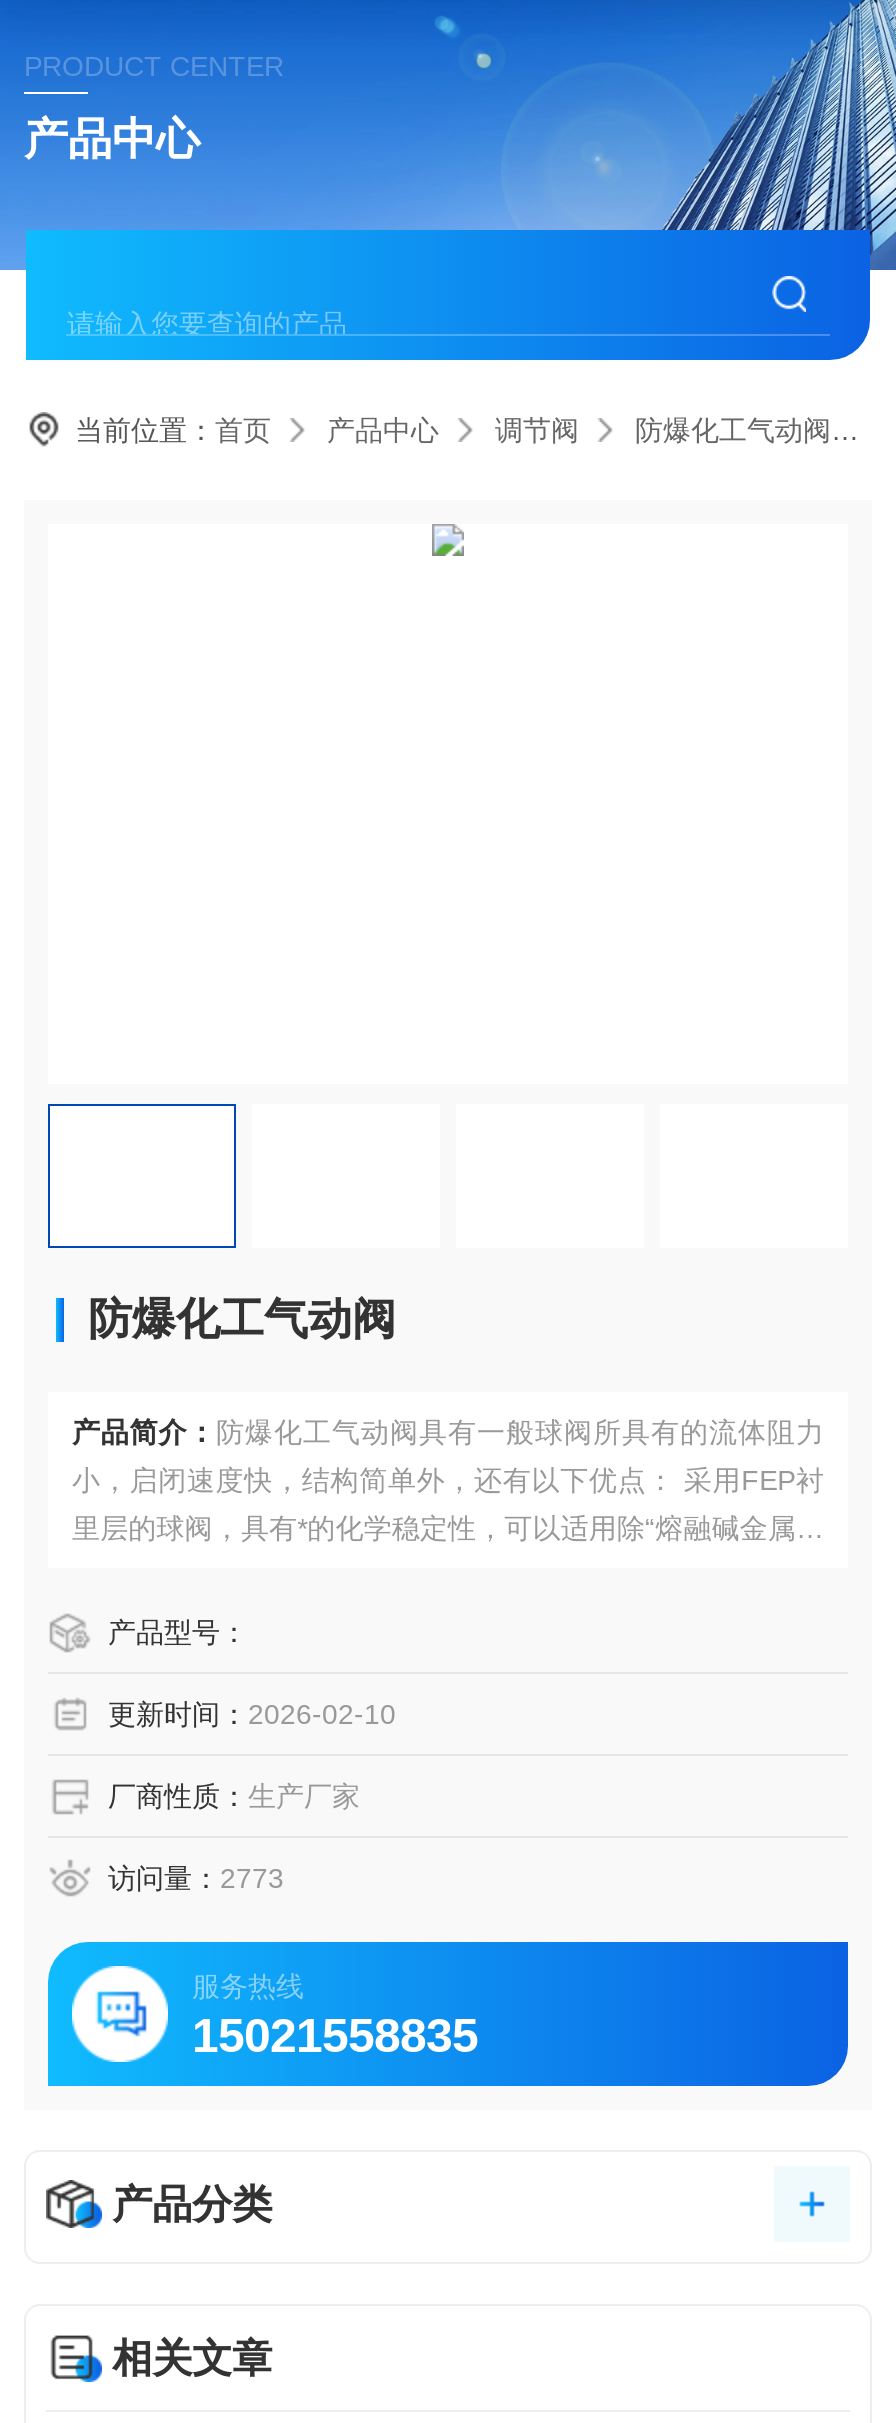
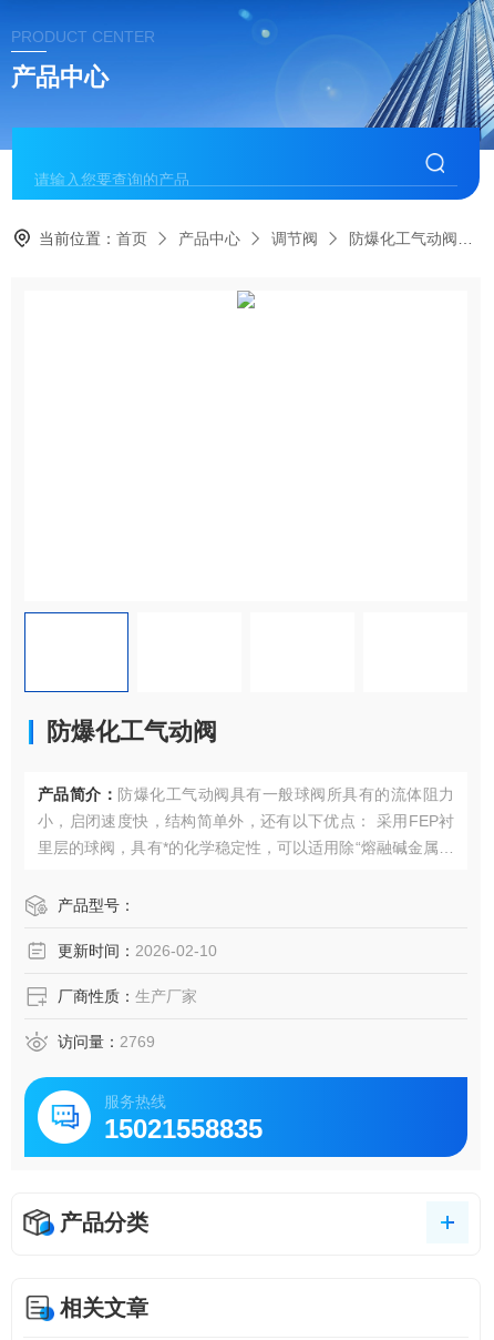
[108,1862,284,1894] 访问量：2773 -> [58,1033,155,1050] 访问量：2769

